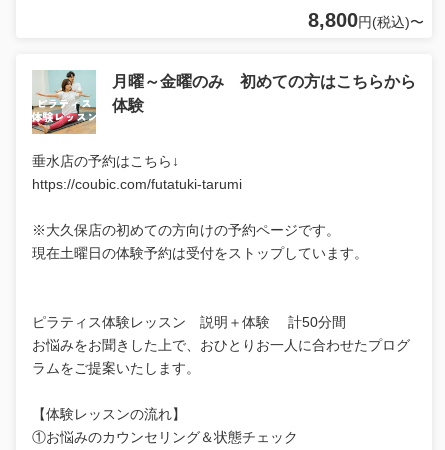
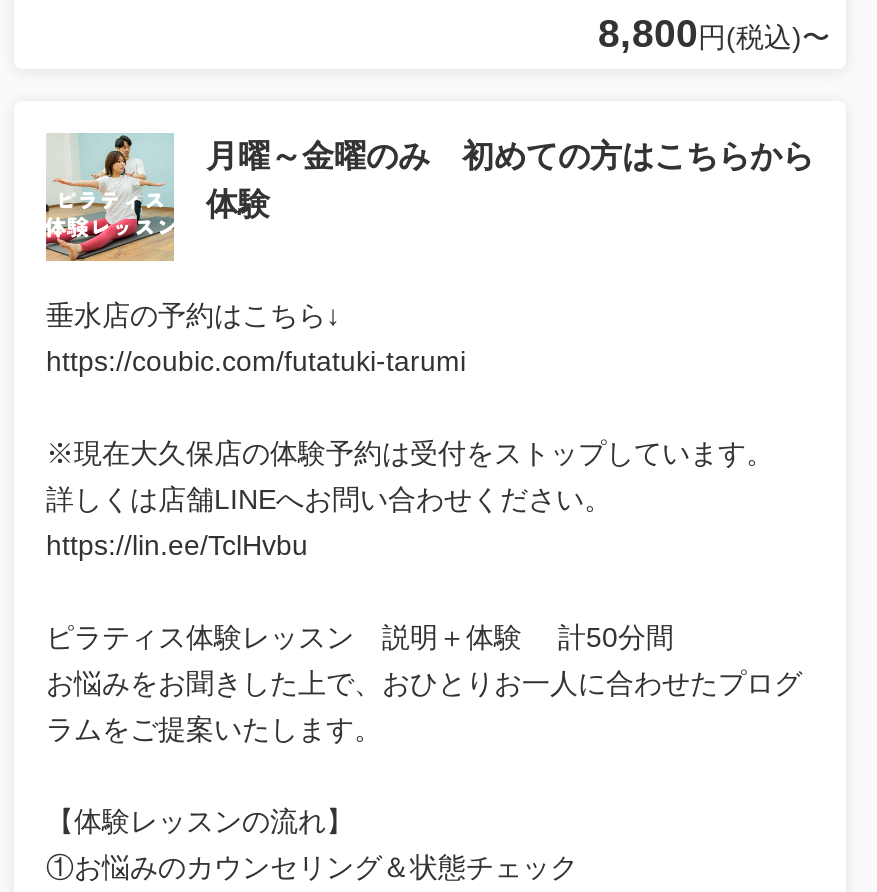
[32,222,368,261] ※大久保店の初めての方向けの予約ページです。 | 現在土曜日の体験予約は受付をストップしています。 -> [46,437,774,561] ※現在大久保店の体験予約は受付をストップしています。 | 詳しくは店舗LINEへお問い合わせください。 | https://lin.ee/TclHvbu

